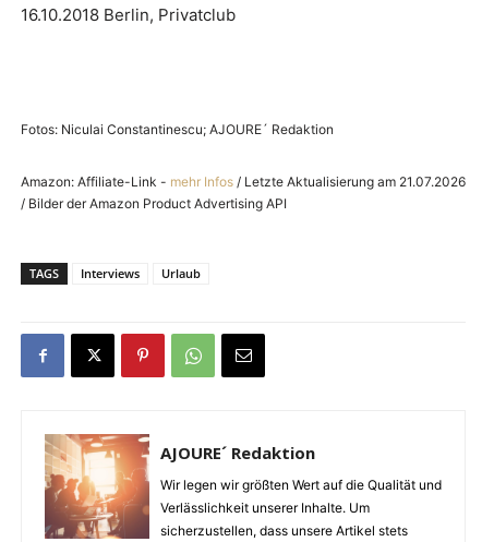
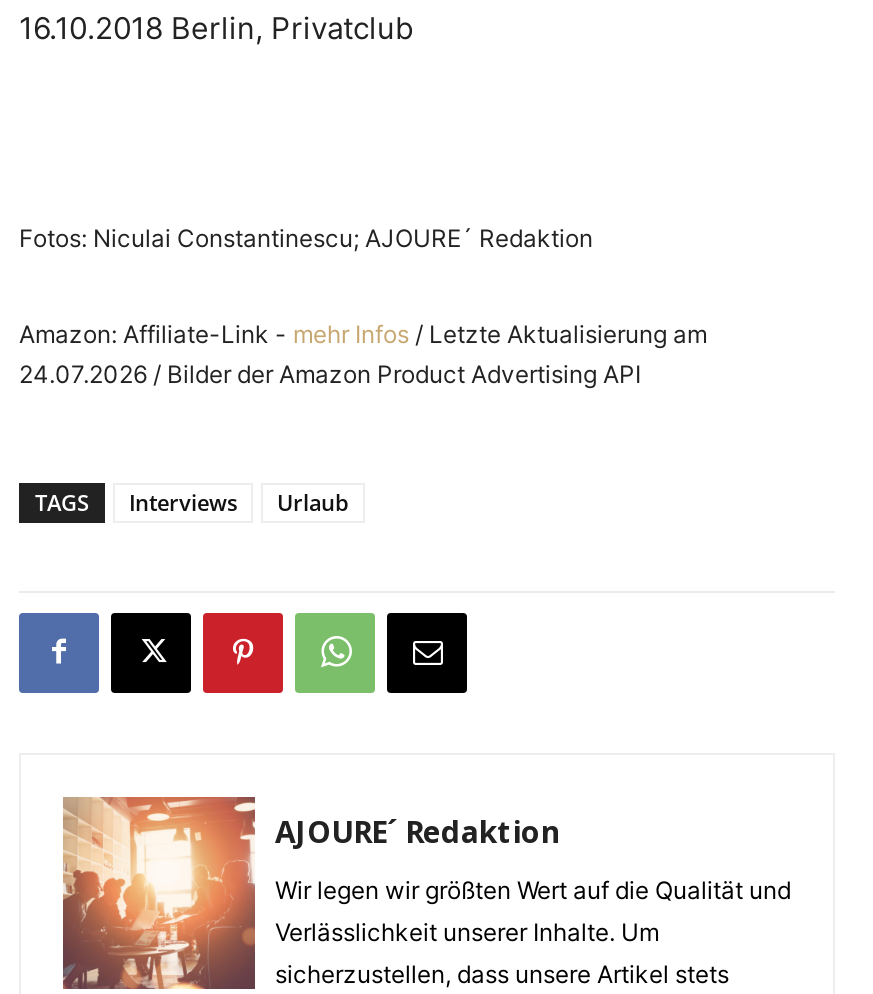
[21,174,466,212] Amazon: Affiliate-Link - mehr Infos / Letzte Aktualisierung am 21.07.2026 | / Bilder der Amazon Product Advertising API -> [19,318,707,388] Amazon: Affiliate-Link - mehr Infos / Letzte Aktualisierung am | 24.07.2026 / Bilder der Amazon Product Advertising API

